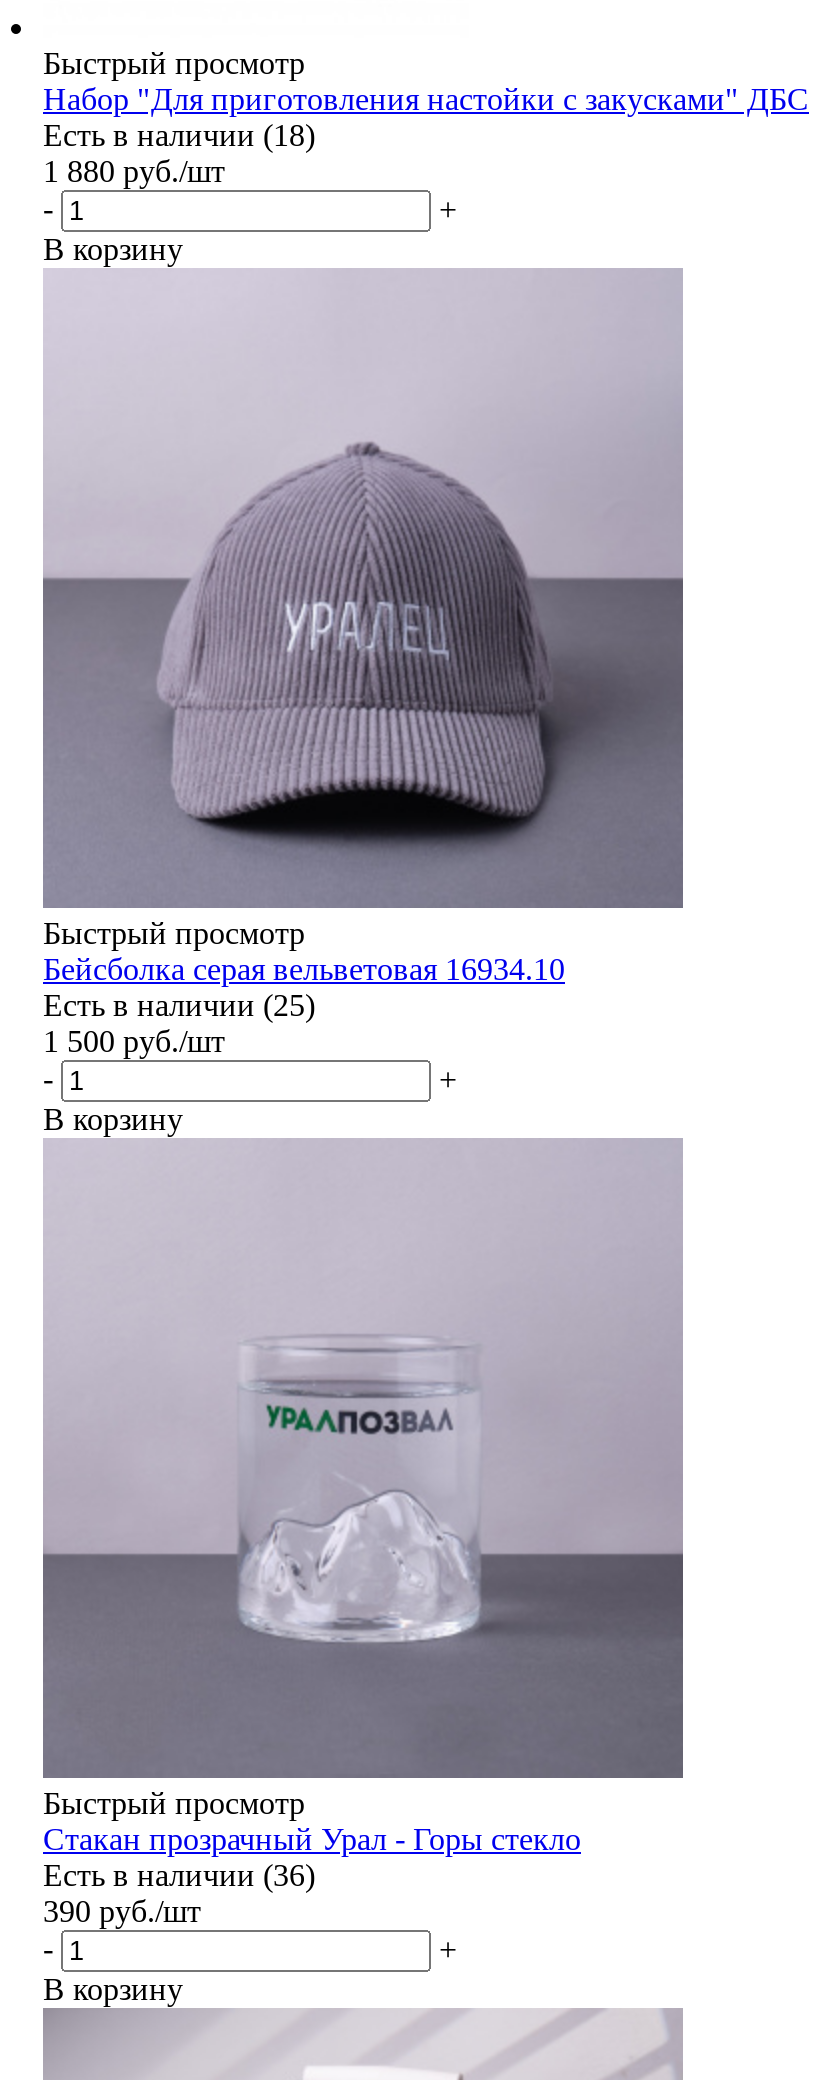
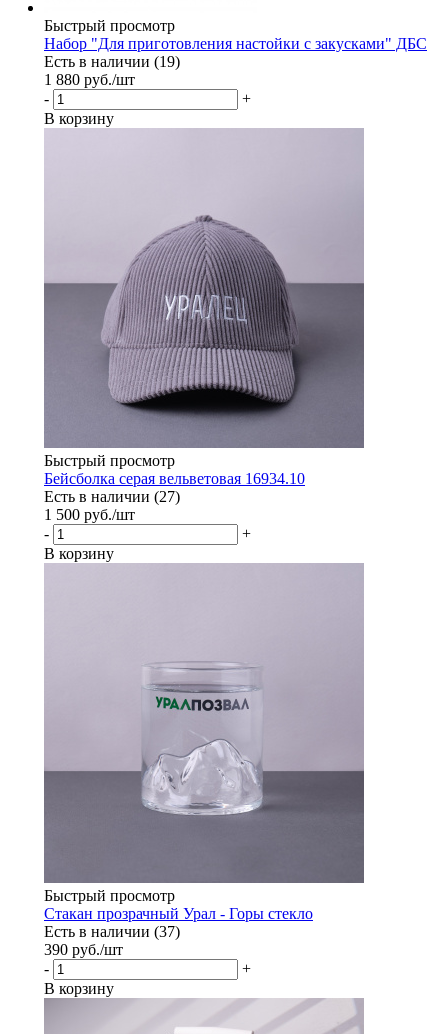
[43,118,315,152] Есть в наличии (18) -> [44,53,180,70] Есть в наличии (19)
[43,988,315,1022] Есть в наличии (25) -> [44,488,180,505] Есть в наличии (27)
[43,1858,315,1892] Есть в наличии (36) -> [44,923,180,940] Есть в наличии (37)

